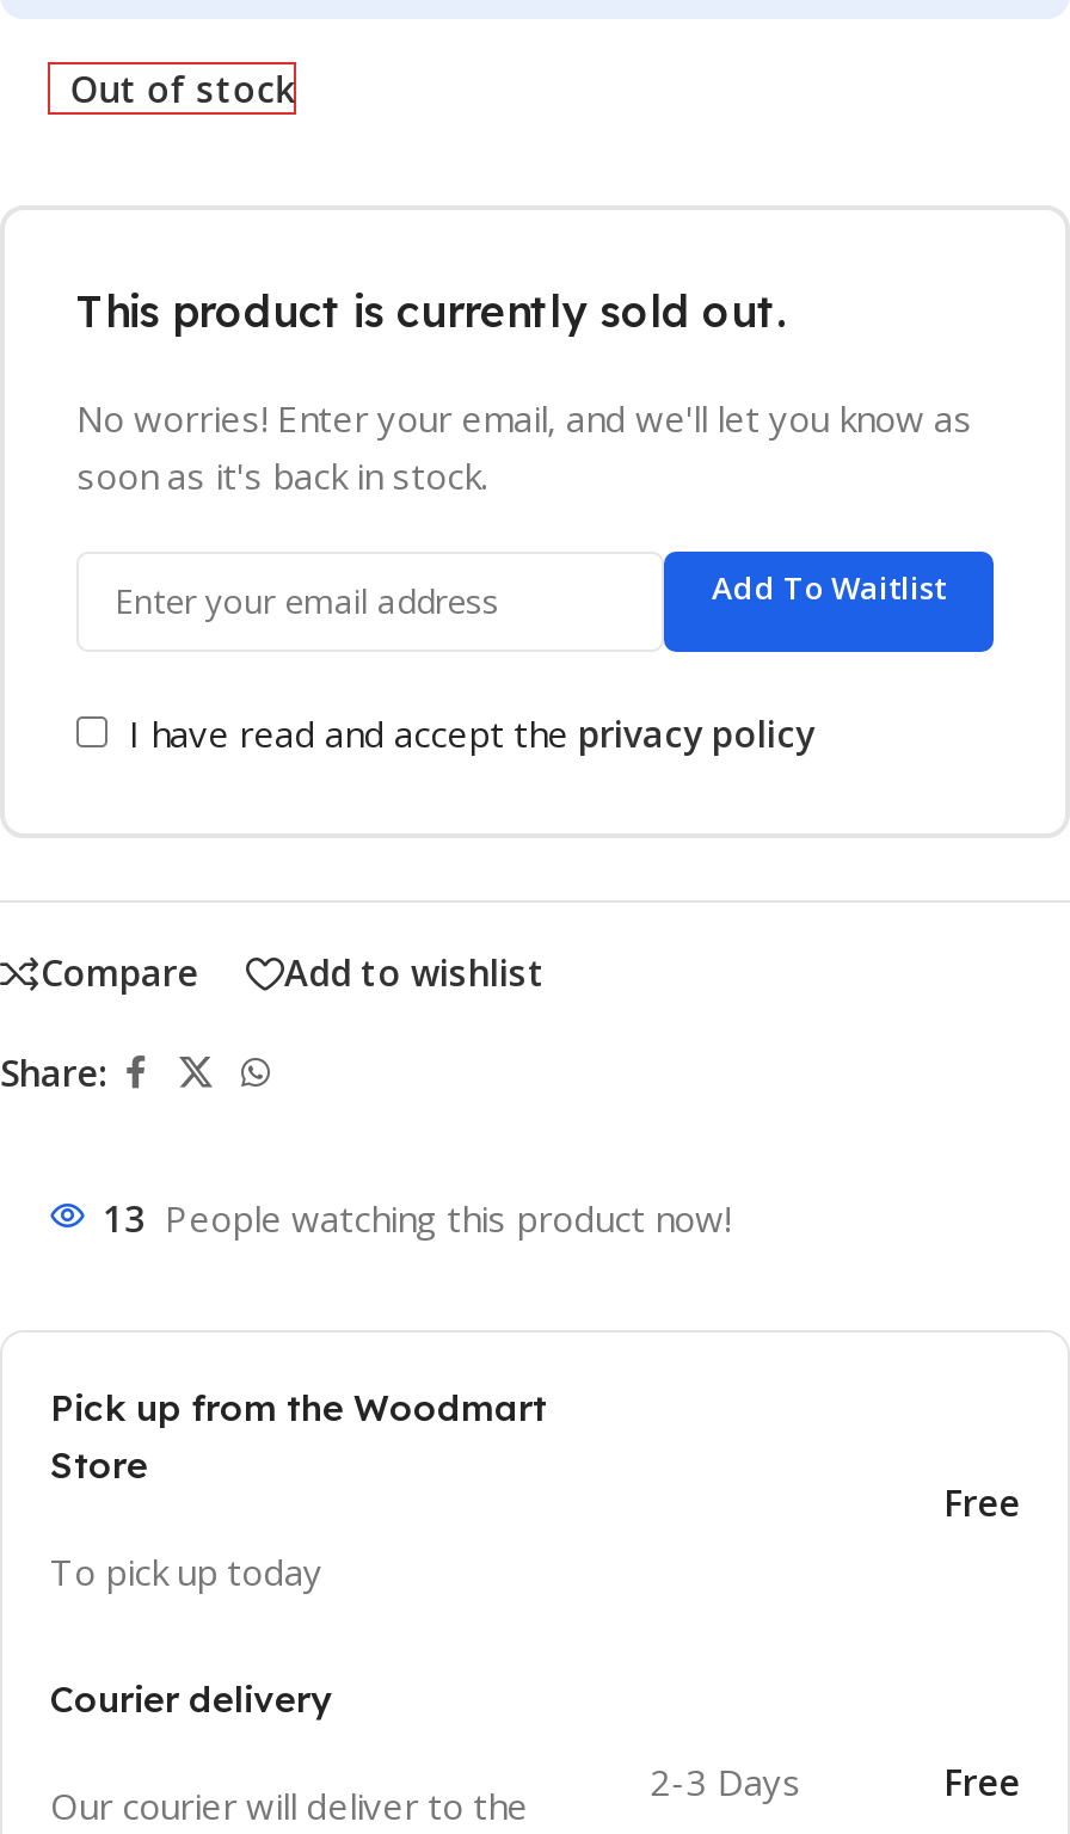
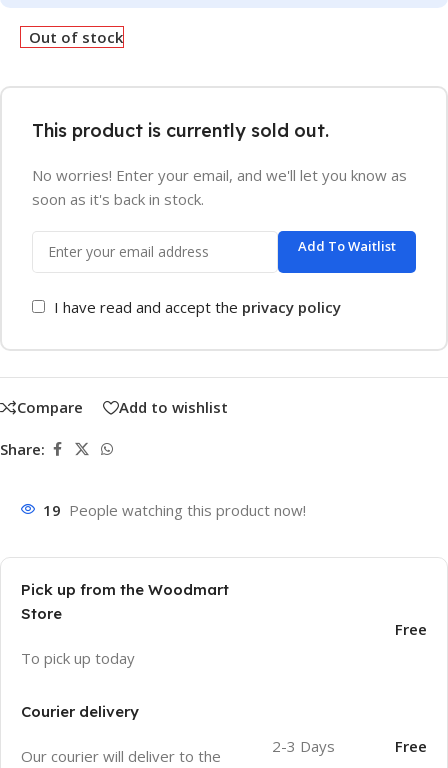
[103,1193,731,1241] 13 People watching this product now! -> [43,500,306,520] 19 People watching this product now!

